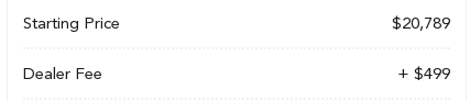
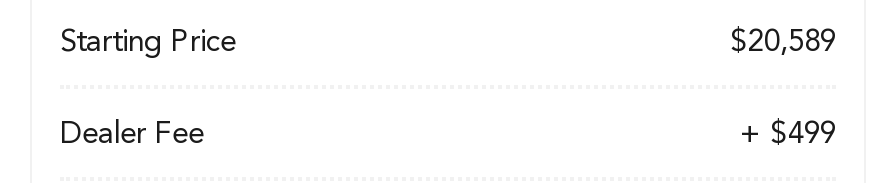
[392,13,450,33] $20,789 -> [730,23,836,59] $20,589

